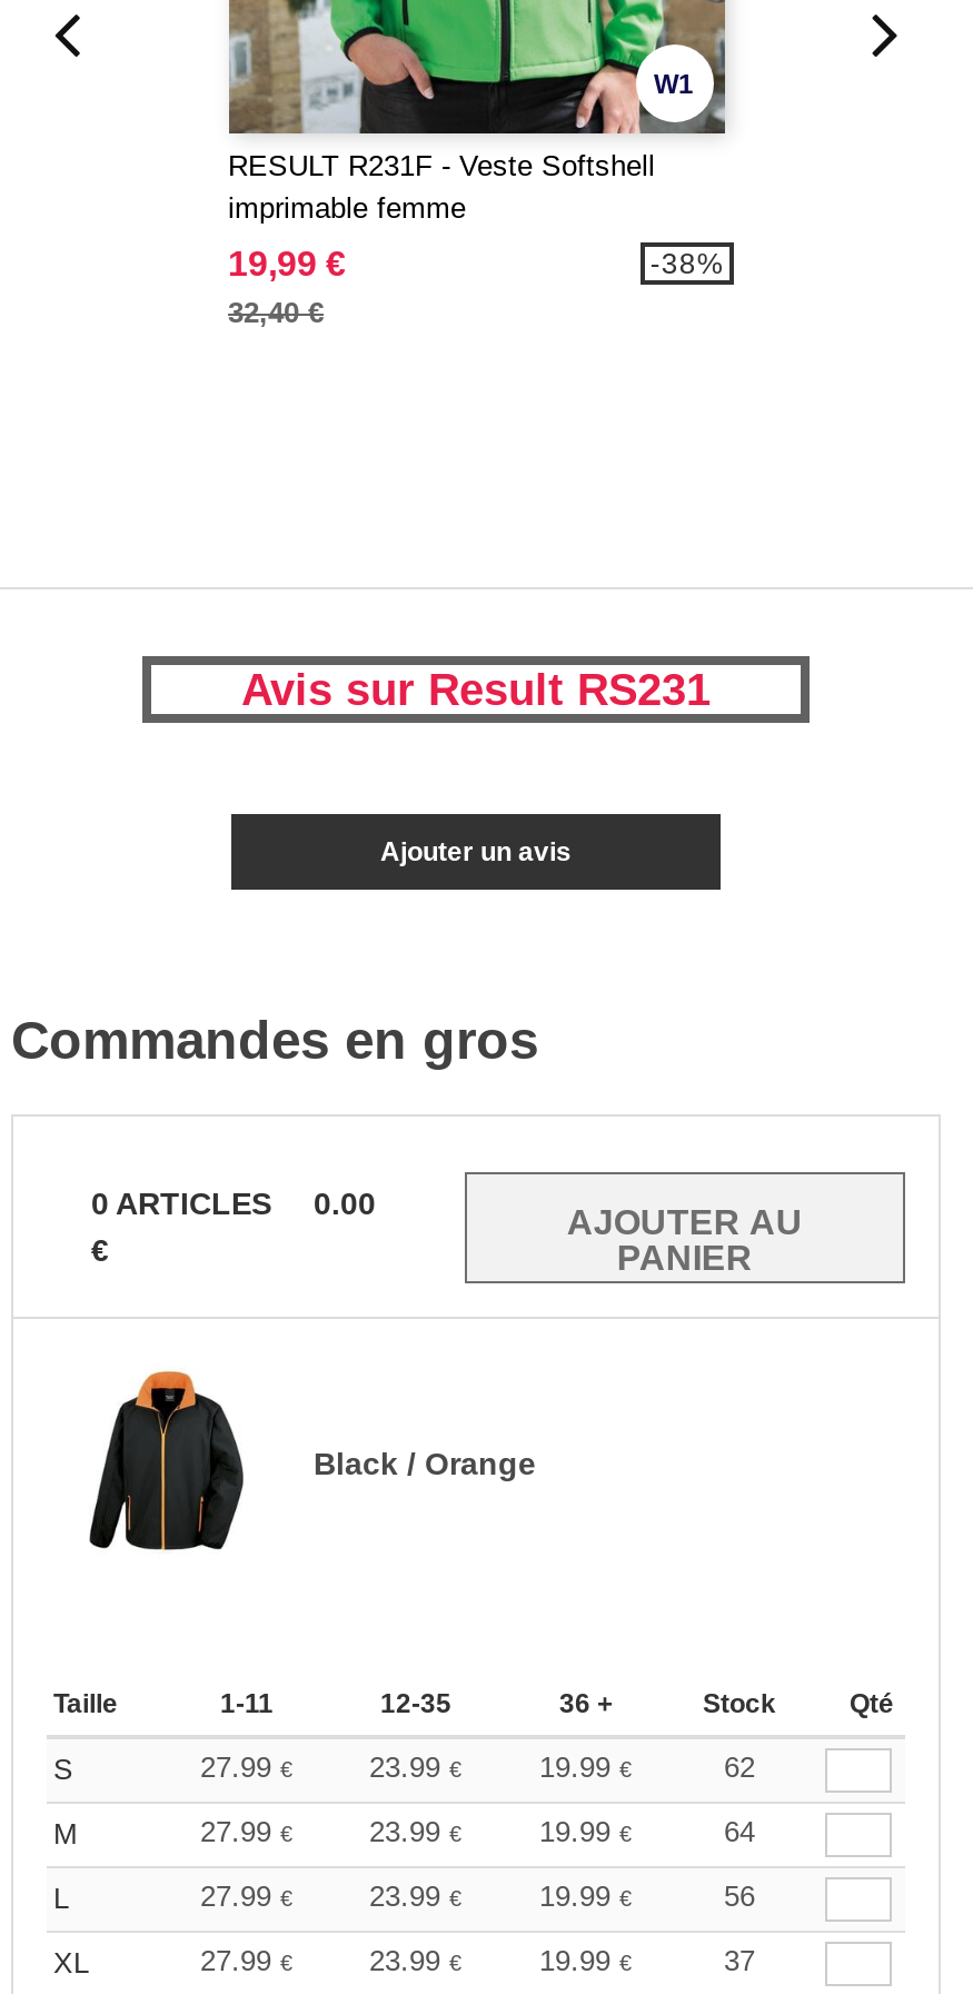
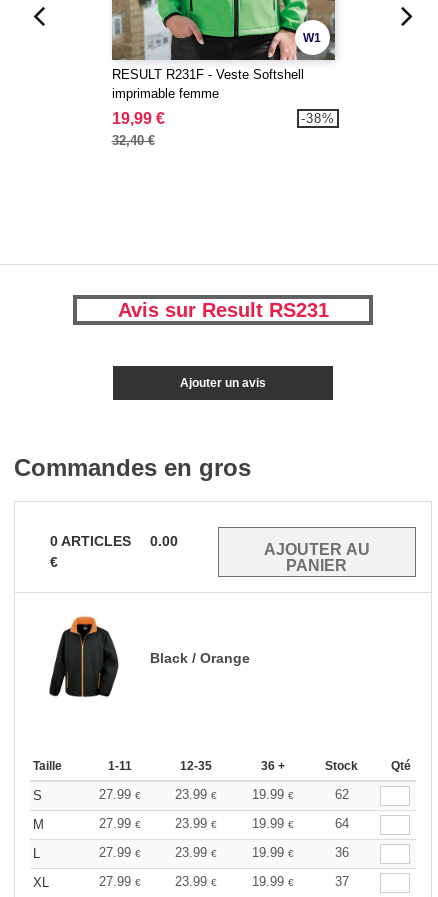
[724,1879,755,1913] 56 -> [334,845,348,860] 36

